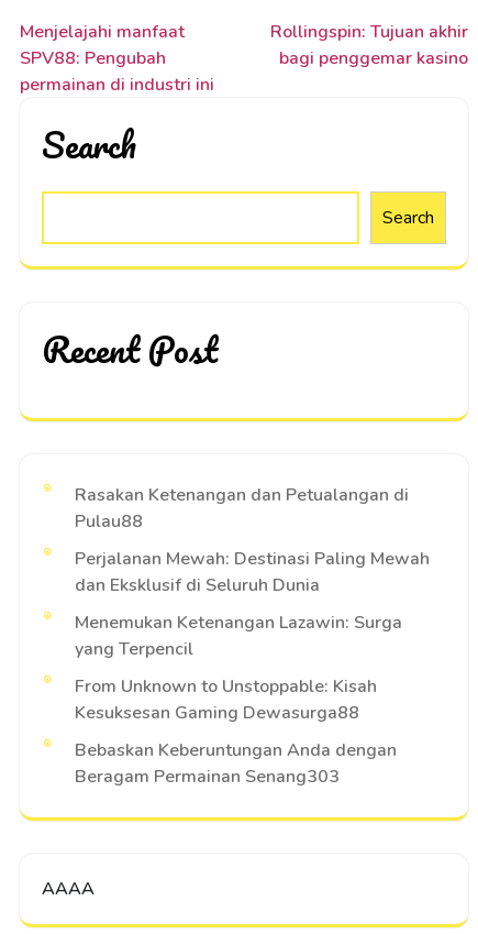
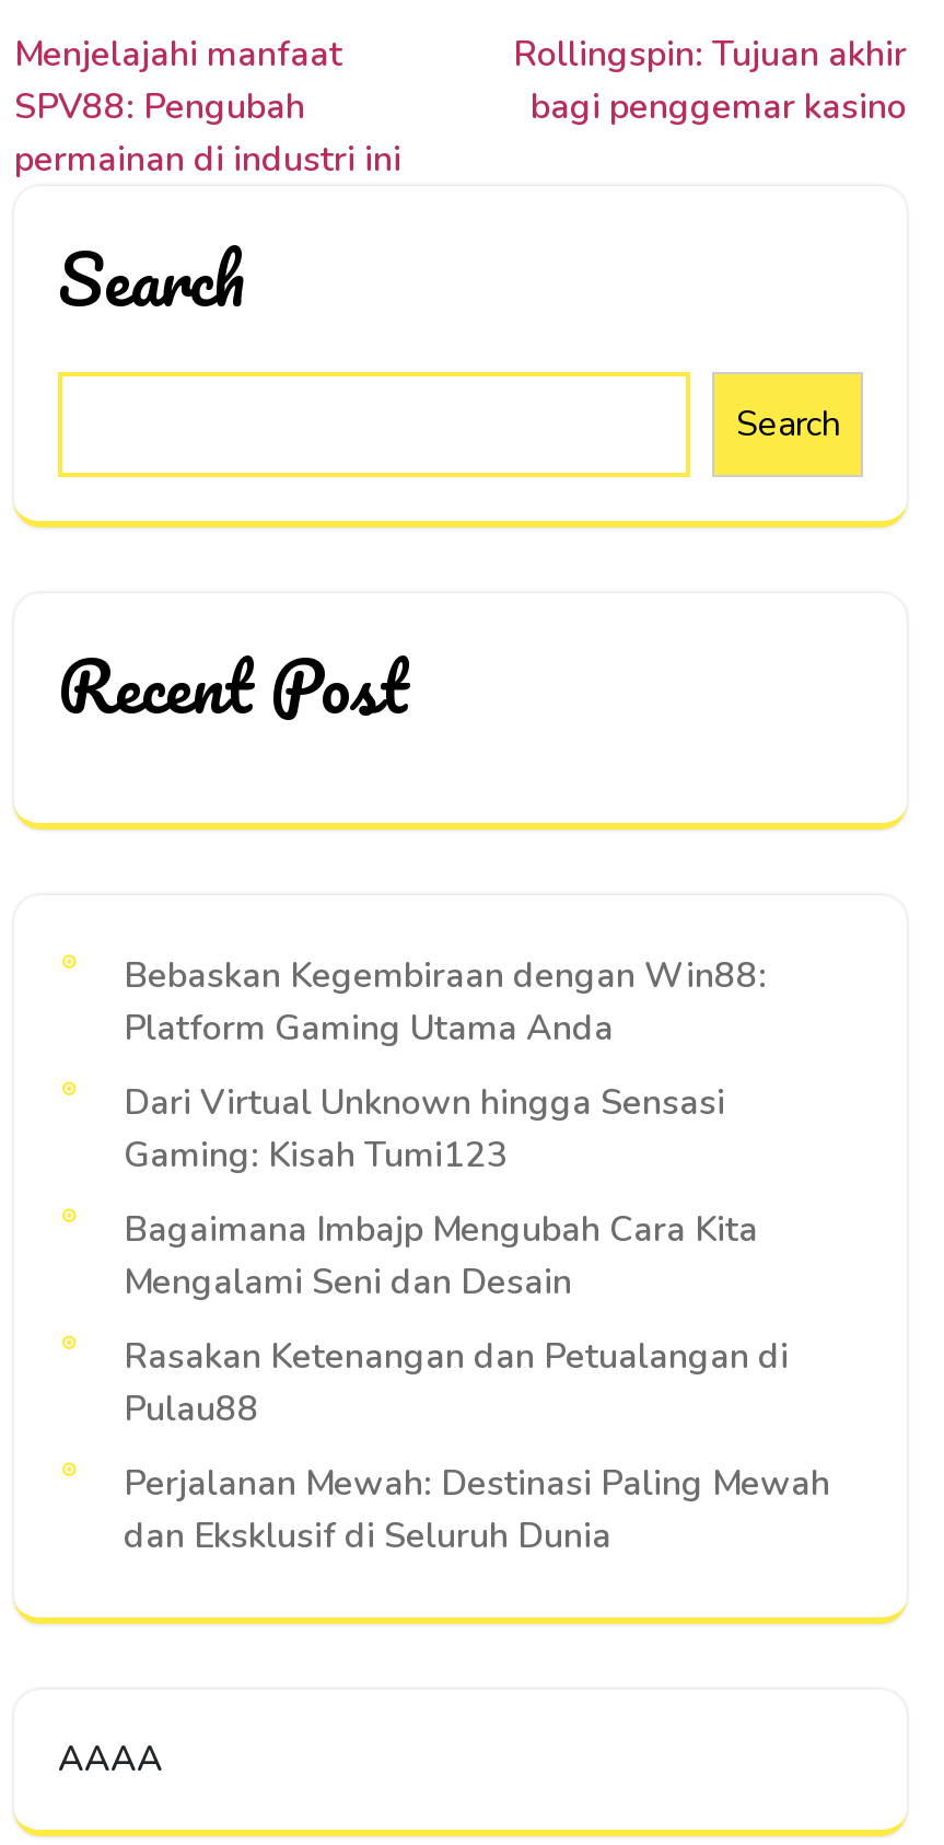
none -> [124,952,767,1307] Bebaskan Kegembiraan dengan Win88: | Platform Gaming Utama Anda | Dari Virtual Unknown hingga Sensasi | Gaming: Kisah Tumi123 | Bagaimana Imbajp Mengubah Cara Kita | Mengalami Seni dan Desain
moved [75,483,430,597] -> [124,1333,830,1560]: Rasakan Ketenangan dan Petualangan di | Pulau88 | Perjalanan Mewah: Destinasi Paling Mewah | dan Eksklusif di Seluruh Dunia
[75,611,402,789] Menemukan Ketenangan Lazawin: Surga | yang Terpencil | From Unknown to Unstoppable: Kisah | Kesuksesan Gaming Dewasurga88 | Bebaskan Keberuntungan Anda dengan | Beragam Permainan Senang303 -> none

